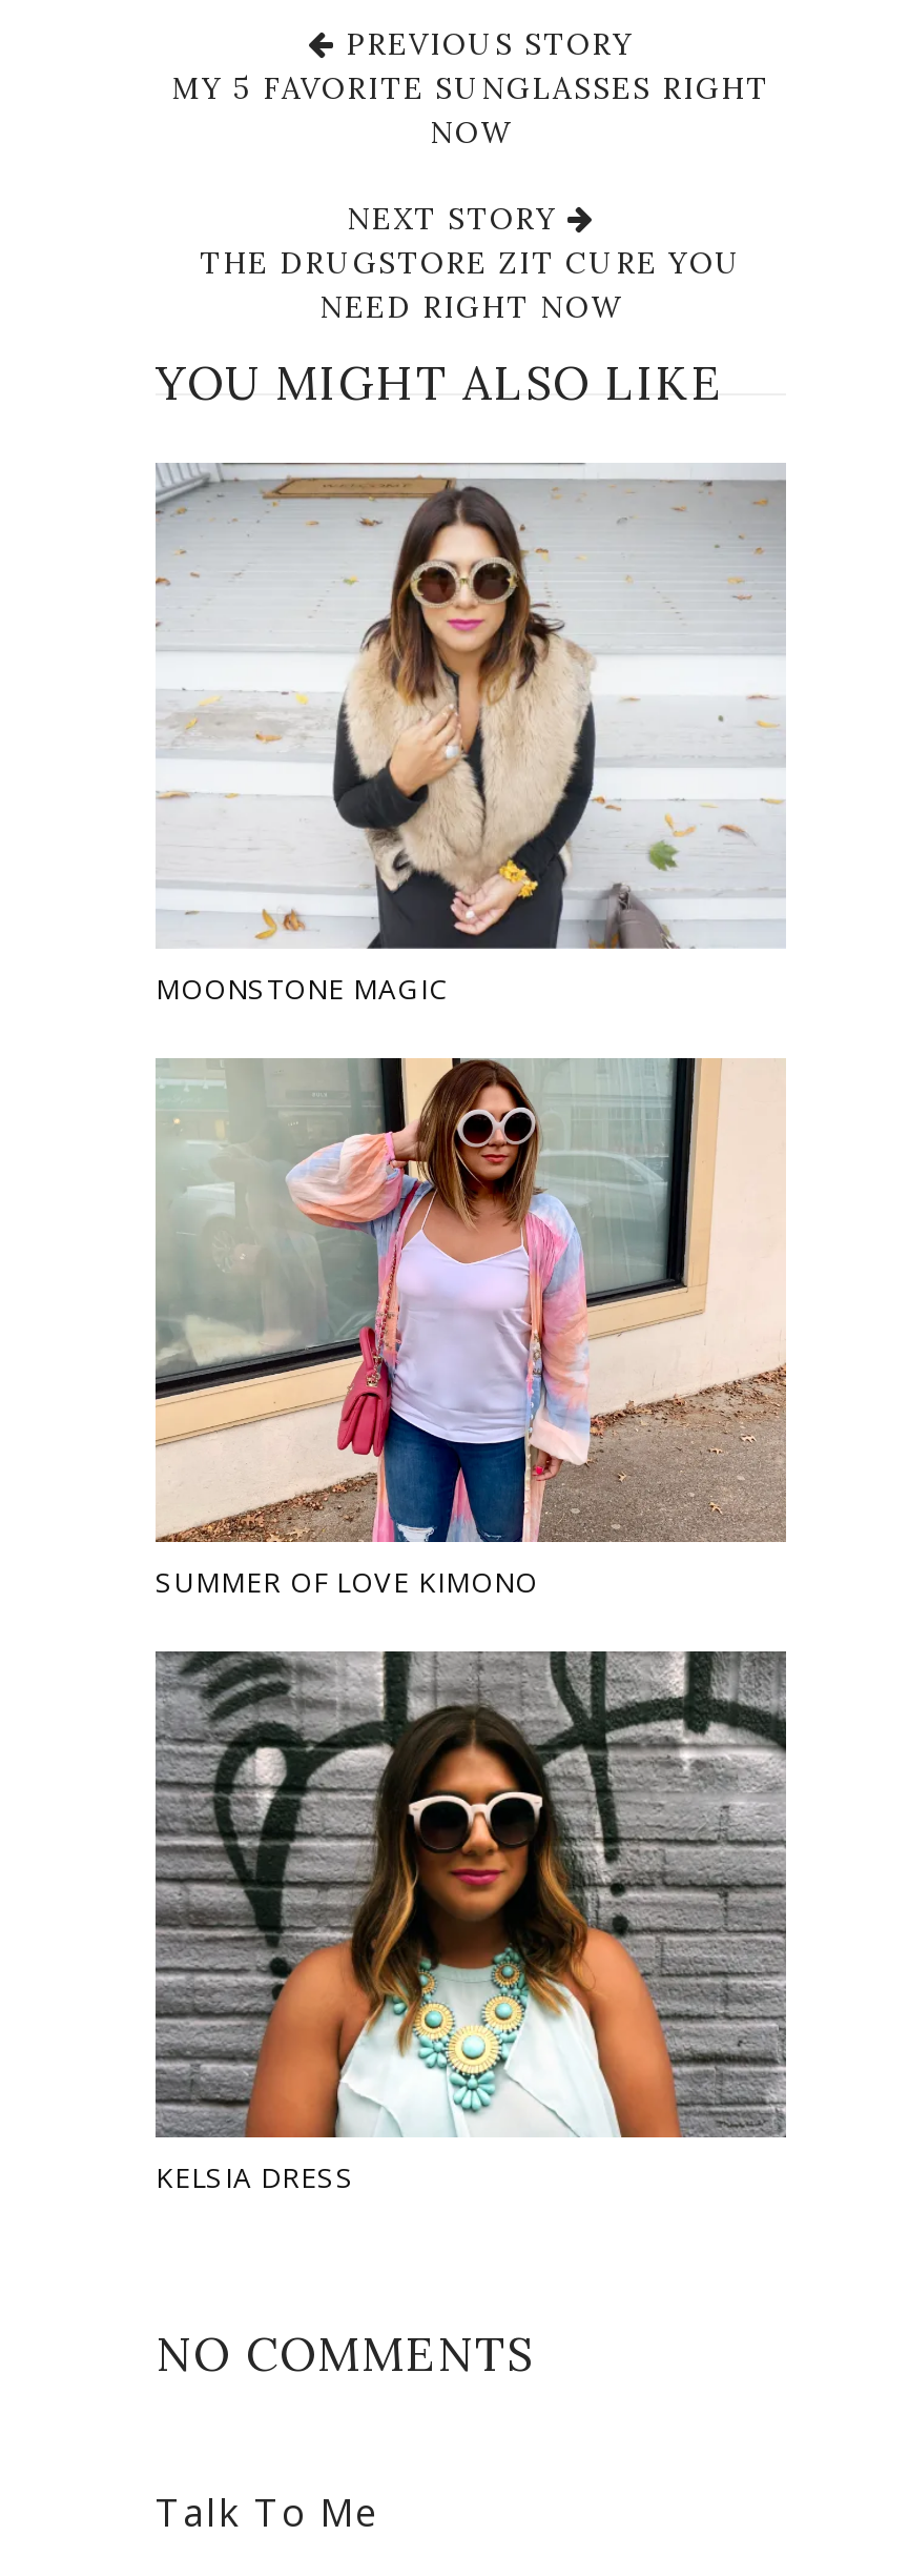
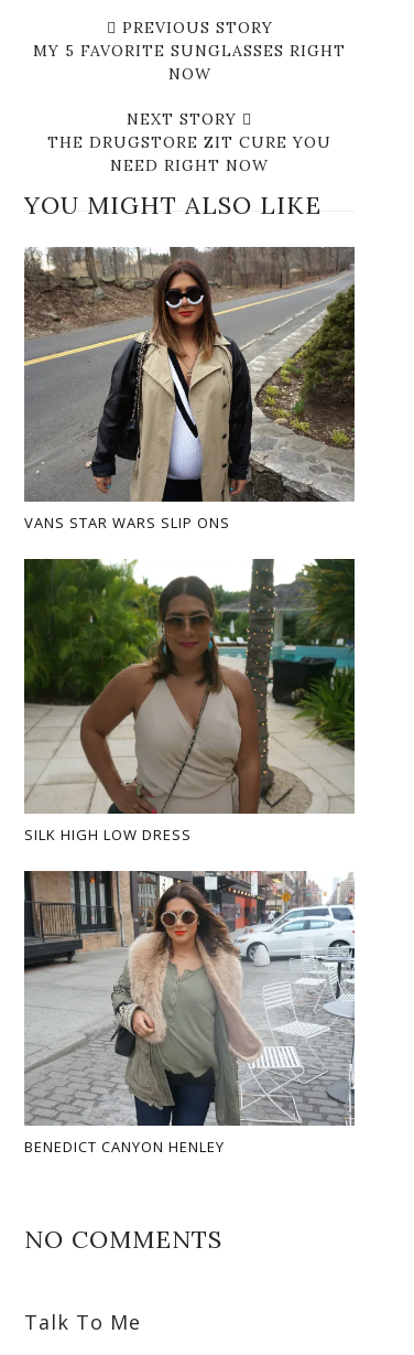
[156,462,786,1007] [image] | MOONSTONE MAGIC -> [23,246,356,533] [image] | VANS STAR WARS SLIP ONS
[156,1055,788,1602] [image] | SUMMER OF LOVE KIMONO -> [23,558,356,844] [image] | SILK HIGH LOW DRESS
[156,1648,788,2197] [image] | KELSIA DRESS -> [24,870,355,1156] [image] | BENEDICT CANYON HENLEY

